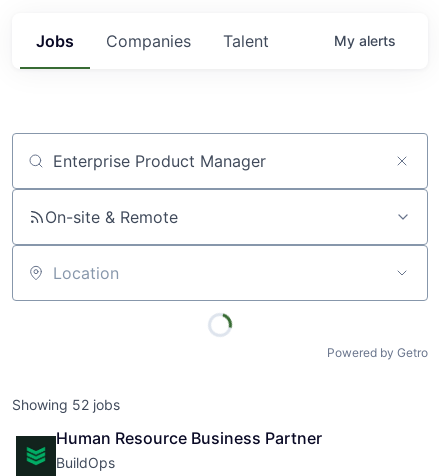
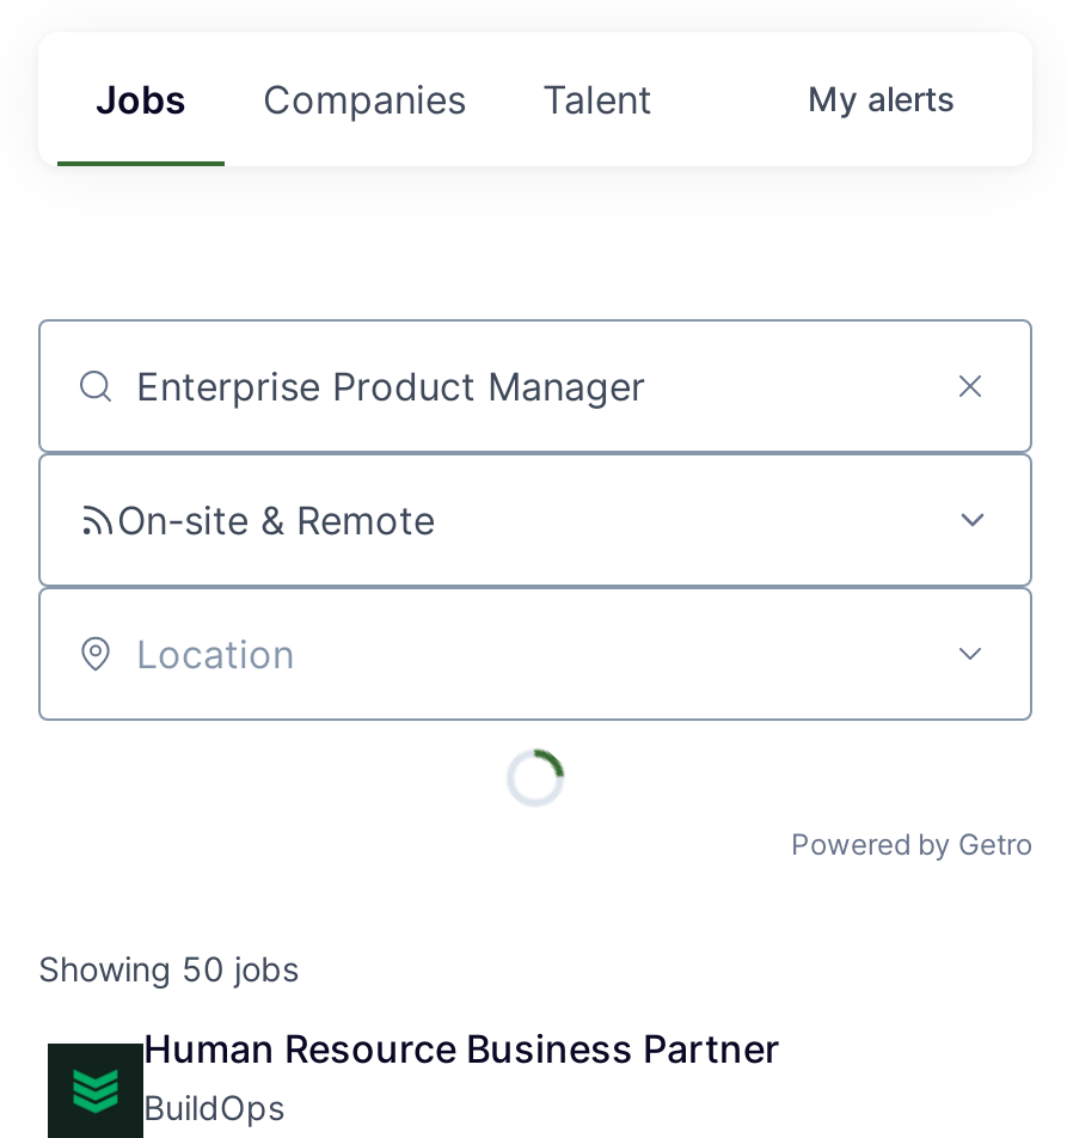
[12,395,120,412] Showing 52 jobs -> [38,947,299,987] Showing 50 jobs

